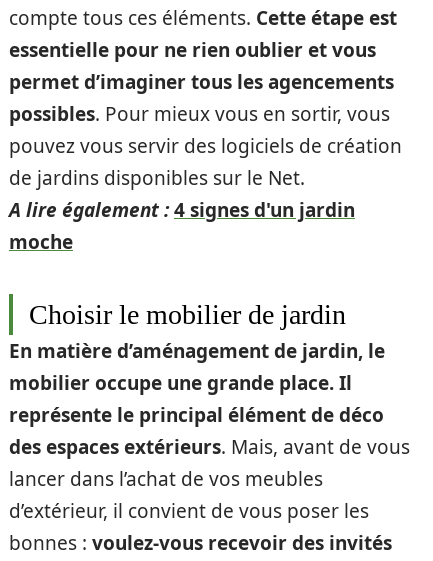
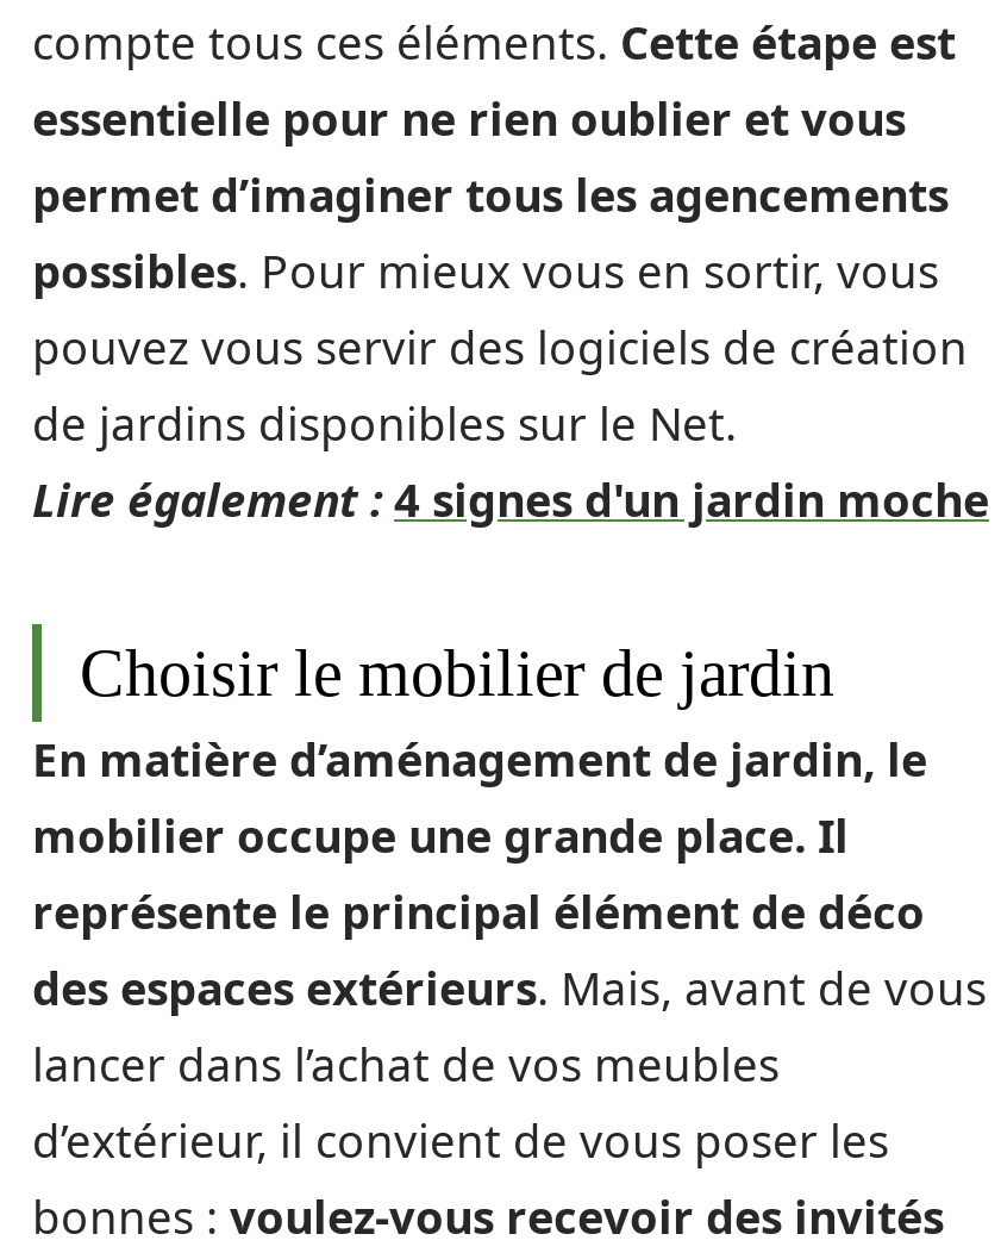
[9,197,355,255] A lire également : 4 signes d'un jardin | moche -> [32,469,989,531] Lire également : 4 signes d'un jardin moche

